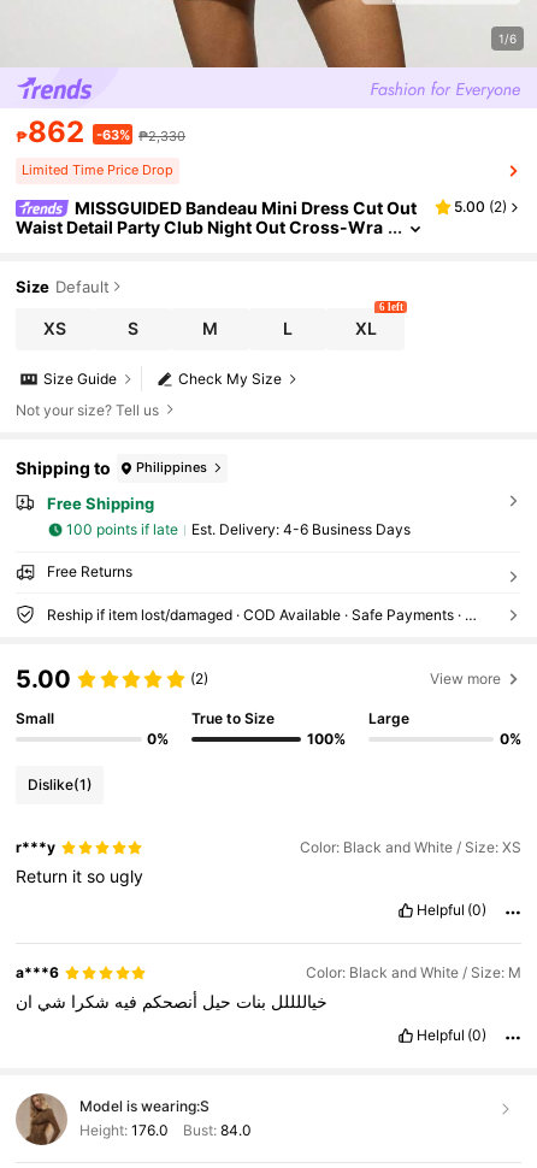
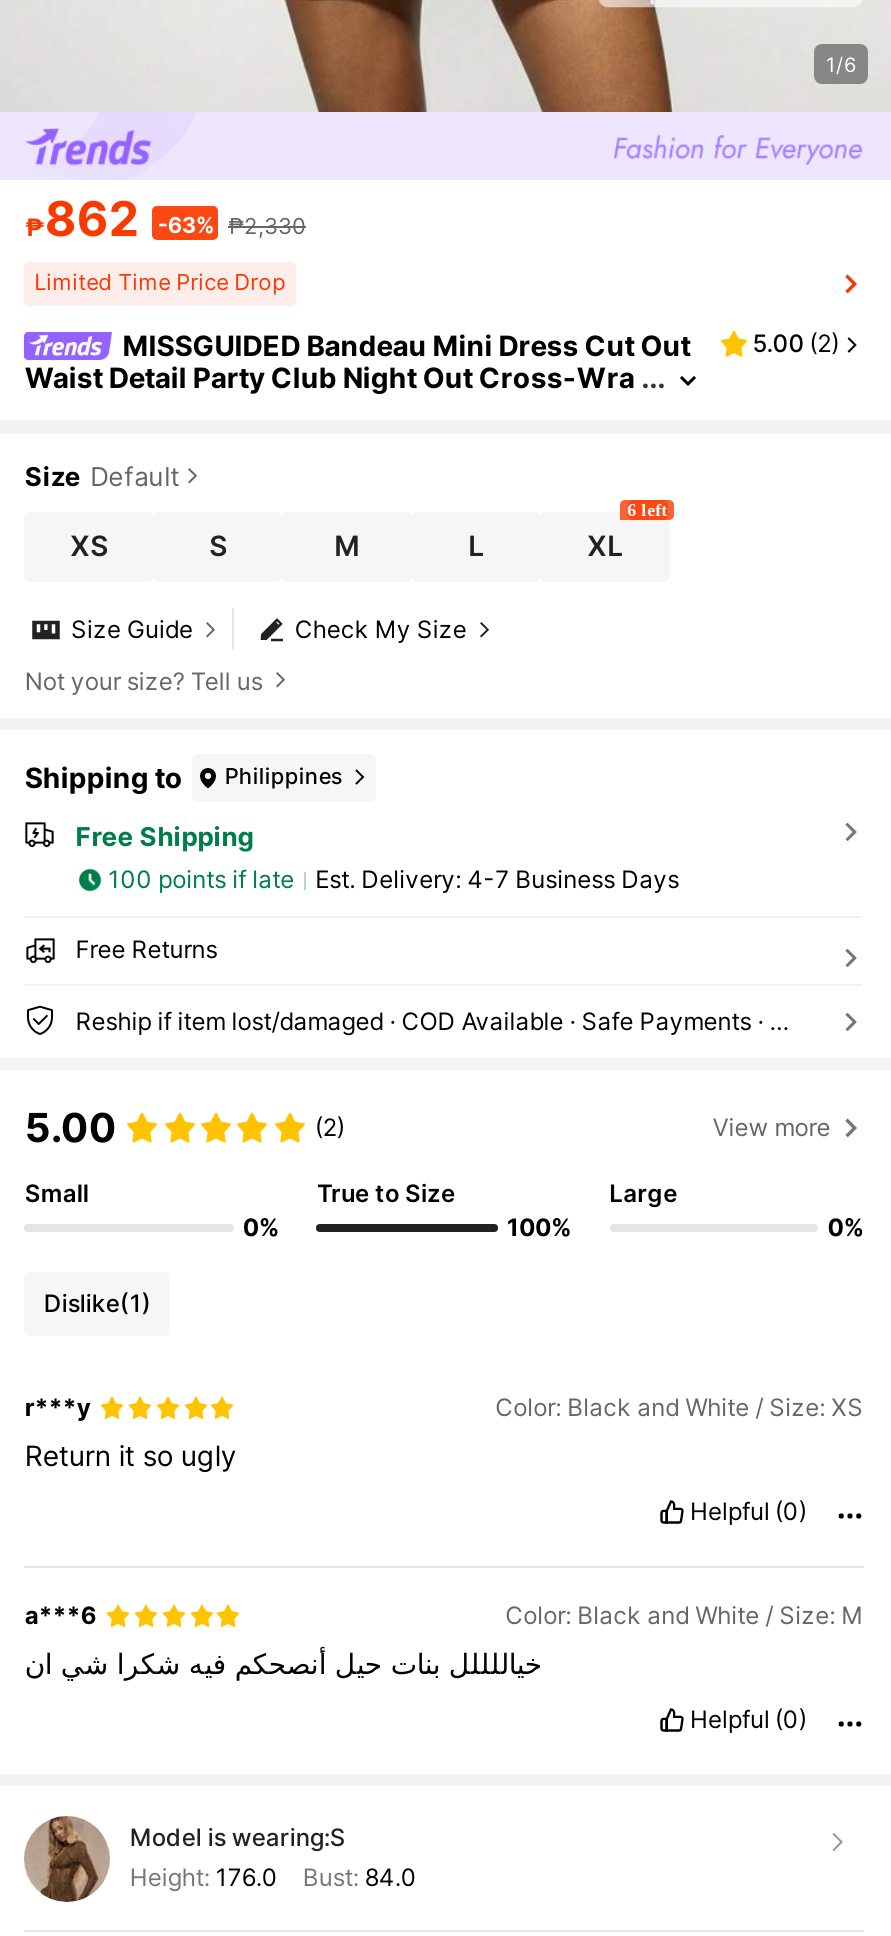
[191,521,410,539] Est. Delivery: 4-6 Business Days -> [315,865,679,895] Est. Delivery: 4-7 Business Days

